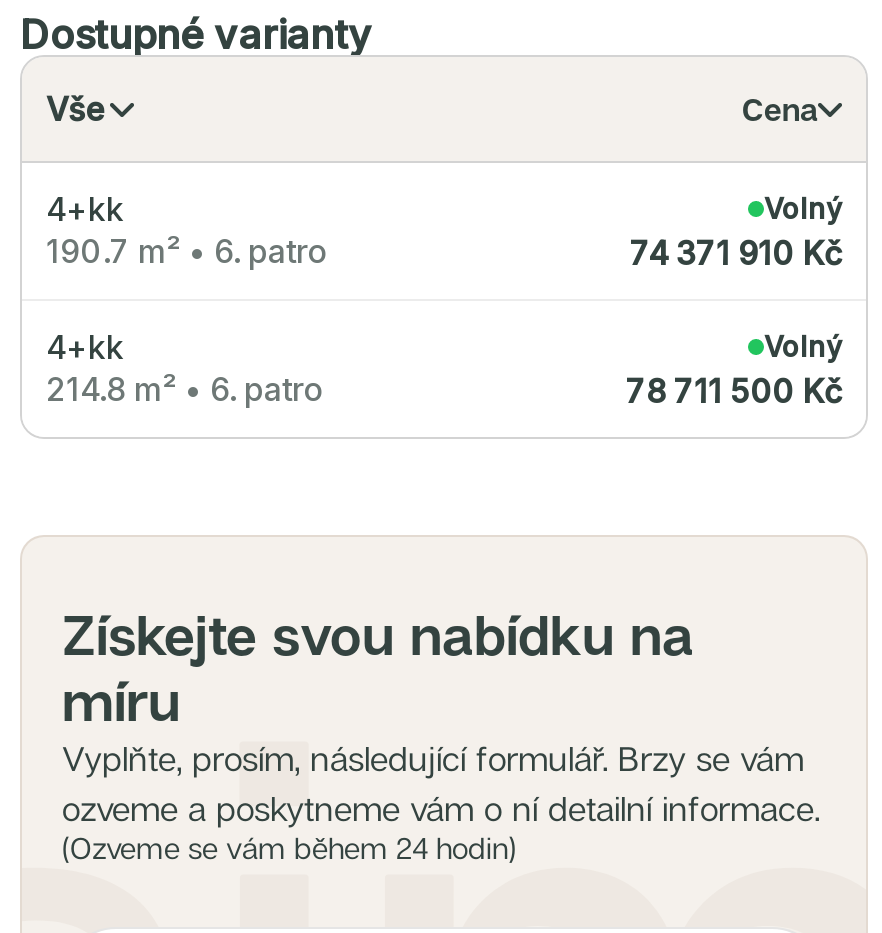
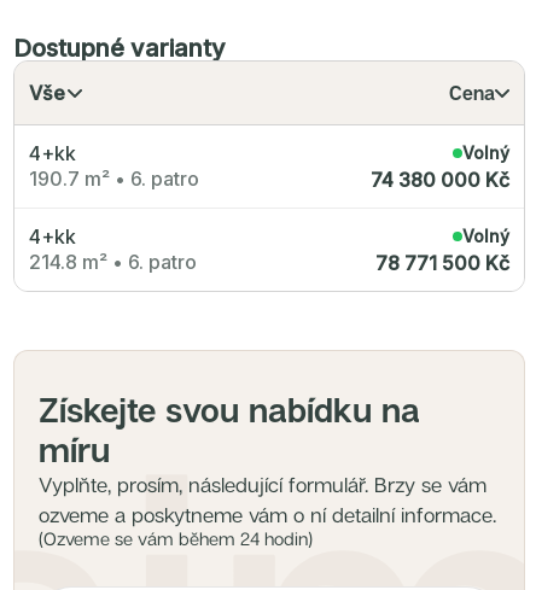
[630,233,842,273] 74 371 910 Kč -> [371,168,509,192] 74 380 000 Kč
[626,371,842,411] 78 711 500 Kč -> [375,251,509,275] 78 771 500 Kč

